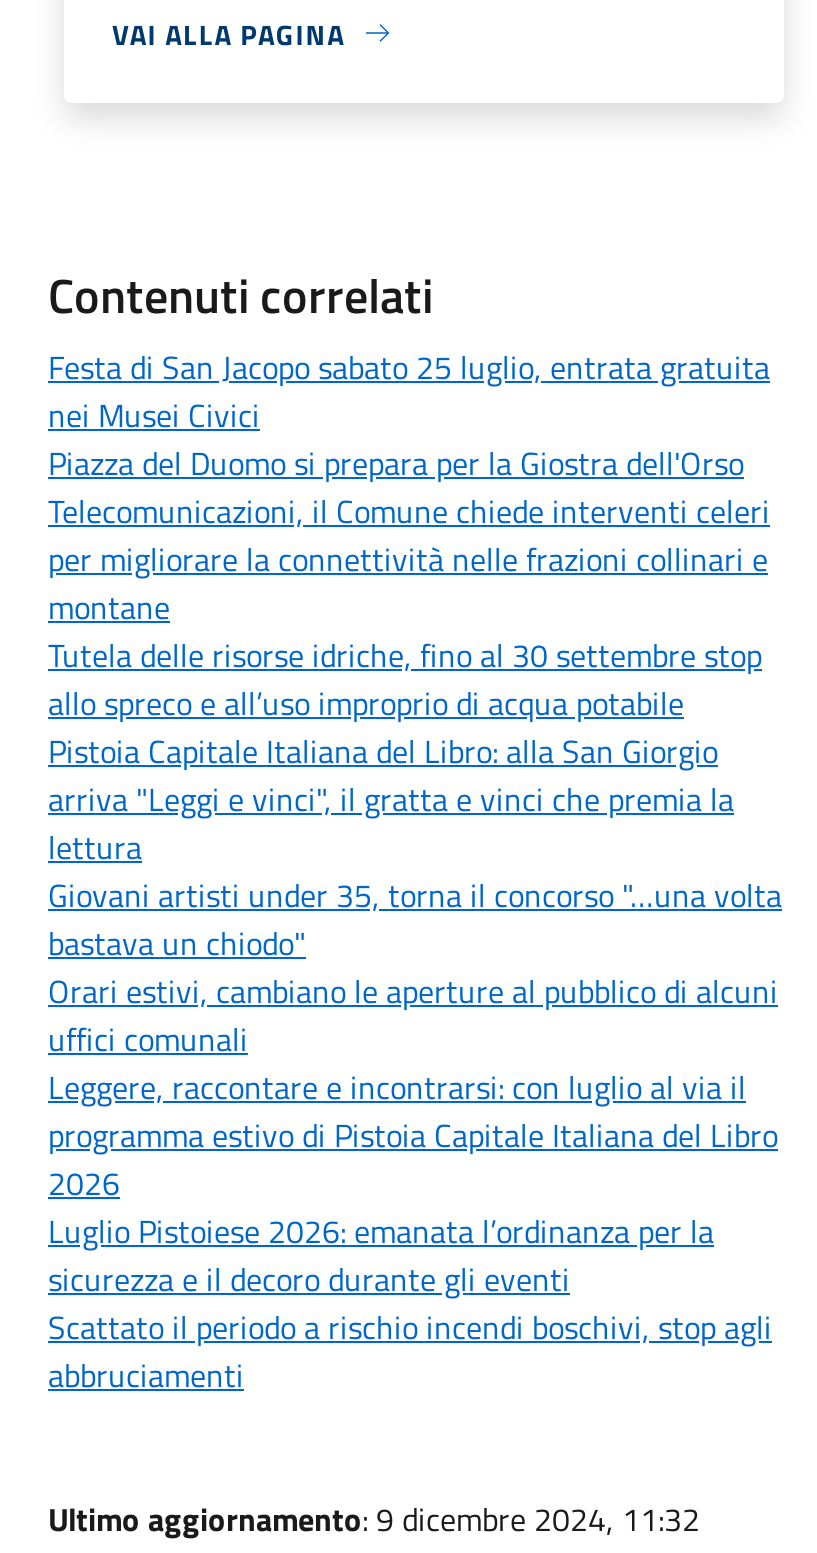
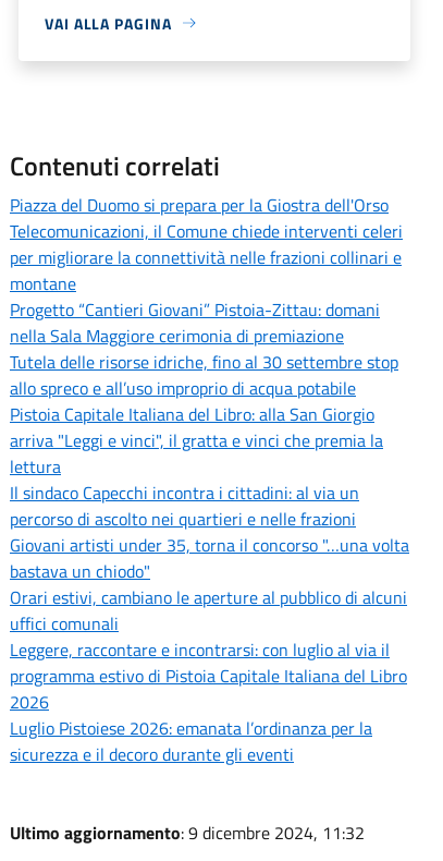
[48,342,770,438] Festa di San Jacopo sabato 25 luglio, entrata gratuita | nei Musei Civici -> none
moved [48,438,770,630] -> [10,191,403,296]: Piazza del Duomo si prepara per la Giostra dell'Orso | Telecomunicazioni, il Comune chiede interventi celeri | per migliorare la connettività nelle frazioni collinari e | montane
none -> [10,296,380,348] Progetto “Cantieri Giovani” Pistoia-Zittau: domani | nella Sala Maggiore cerimonia di premiazione
none -> [10,479,359,532] Il sindaco Capecchi incontra i cittadini: al via un | percorso di ascolto nei quartieri e nelle frazioni
moved [48,870,782,1302] -> [10,532,409,767]: Giovani artisti under 35, torna il concorso "…una volta | bastava un chiodo" | Orari estivi, cambiano le aperture al pubblico di alcuni | ... | Luglio Pistoiese 2026: emanata l’ordinanza per la | sicurezza e il decoro durante gli eventi
[48,1302,772,1398] Scattato il periodo a rischio incendi boschivi, stop agli | abbruciamenti -> none

